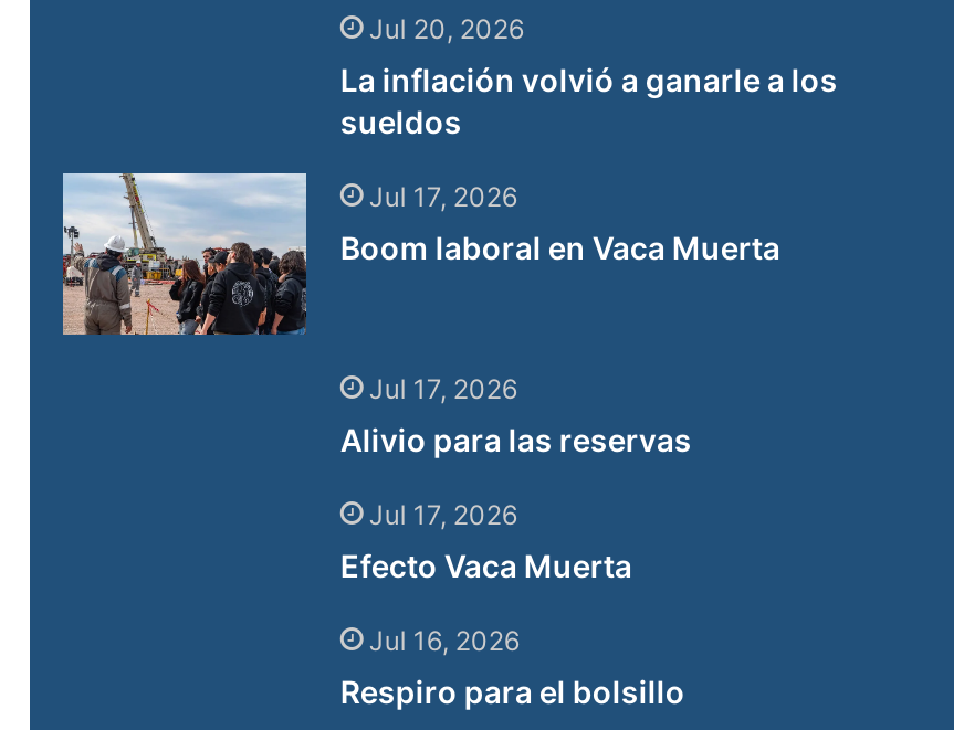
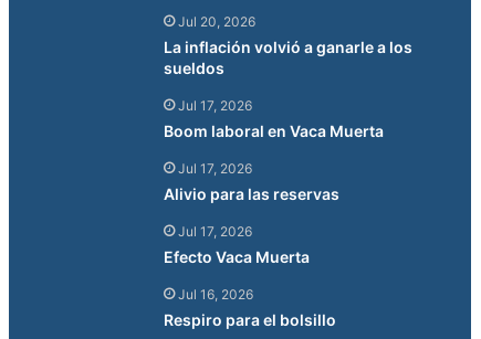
[61,171,308,337] [image] -> none

